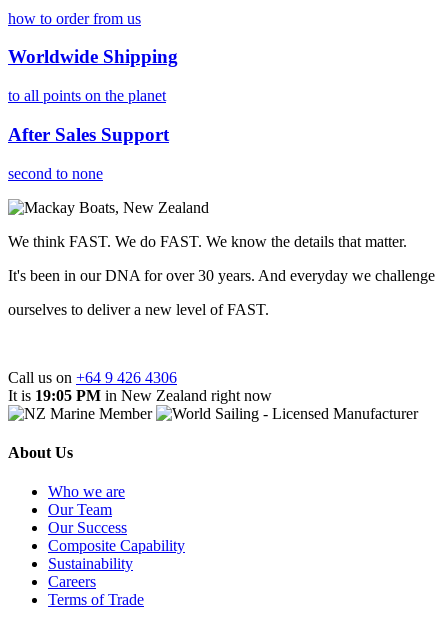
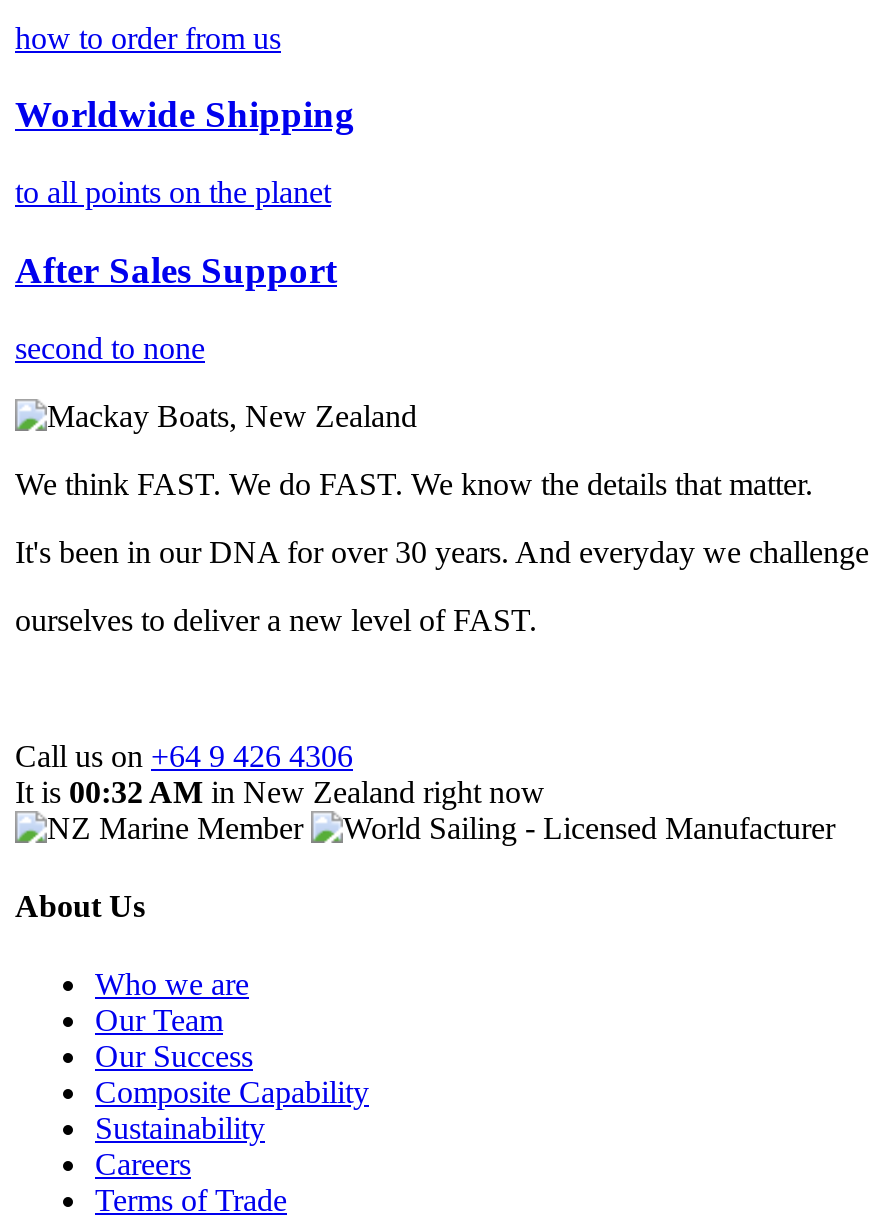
[8,386,272,403] It is 19:05 PM in New Zealand right now -> [15,774,545,808] It is 00:32 AM in New Zealand right now

